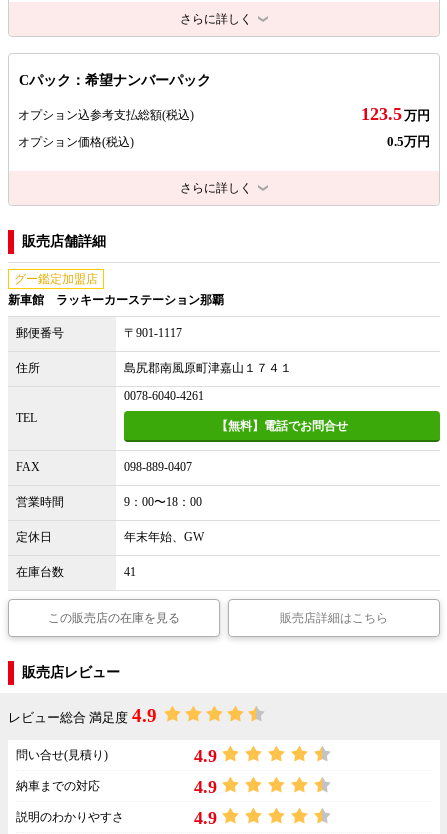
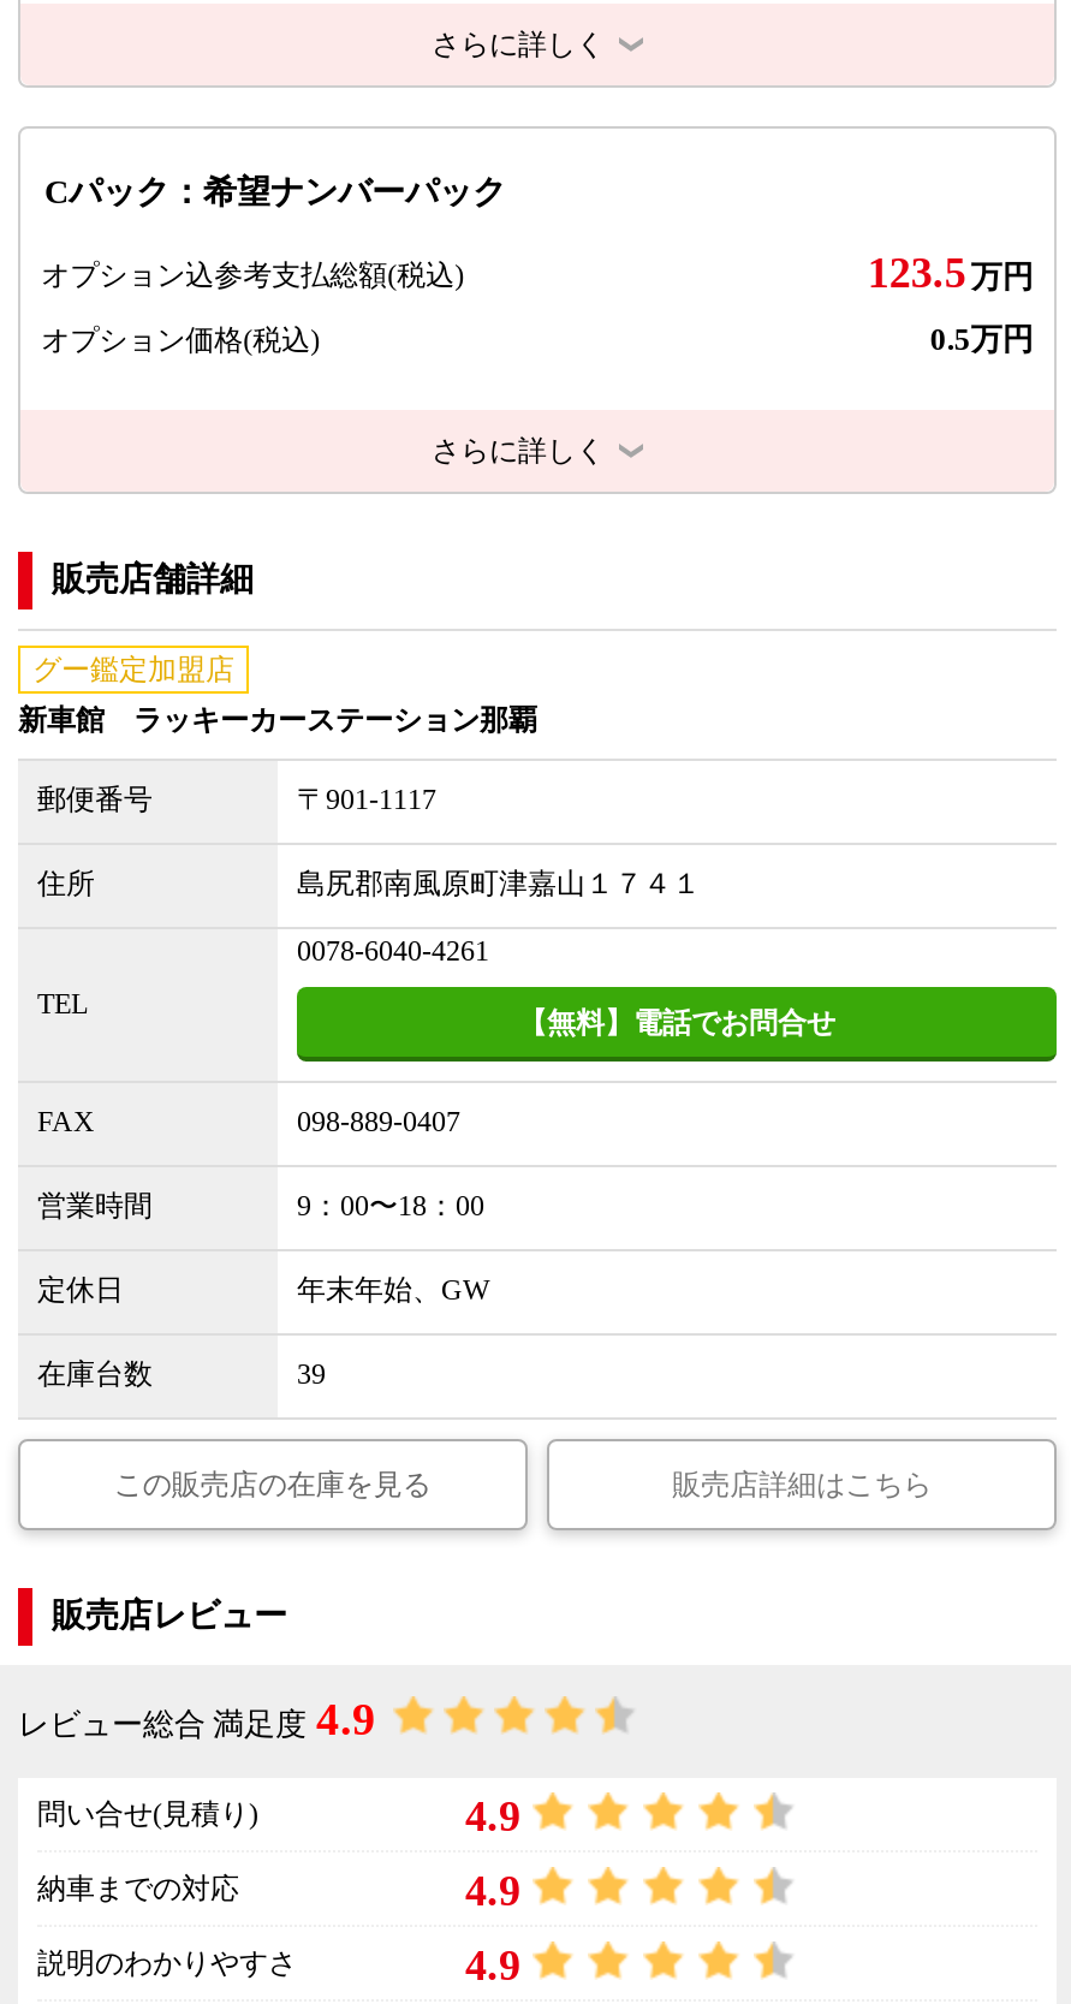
[124,565,136,579] 41 -> [297,1358,326,1391] 39

